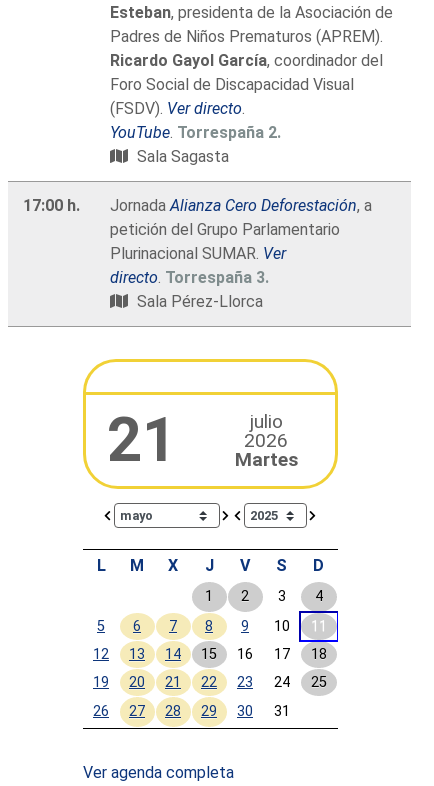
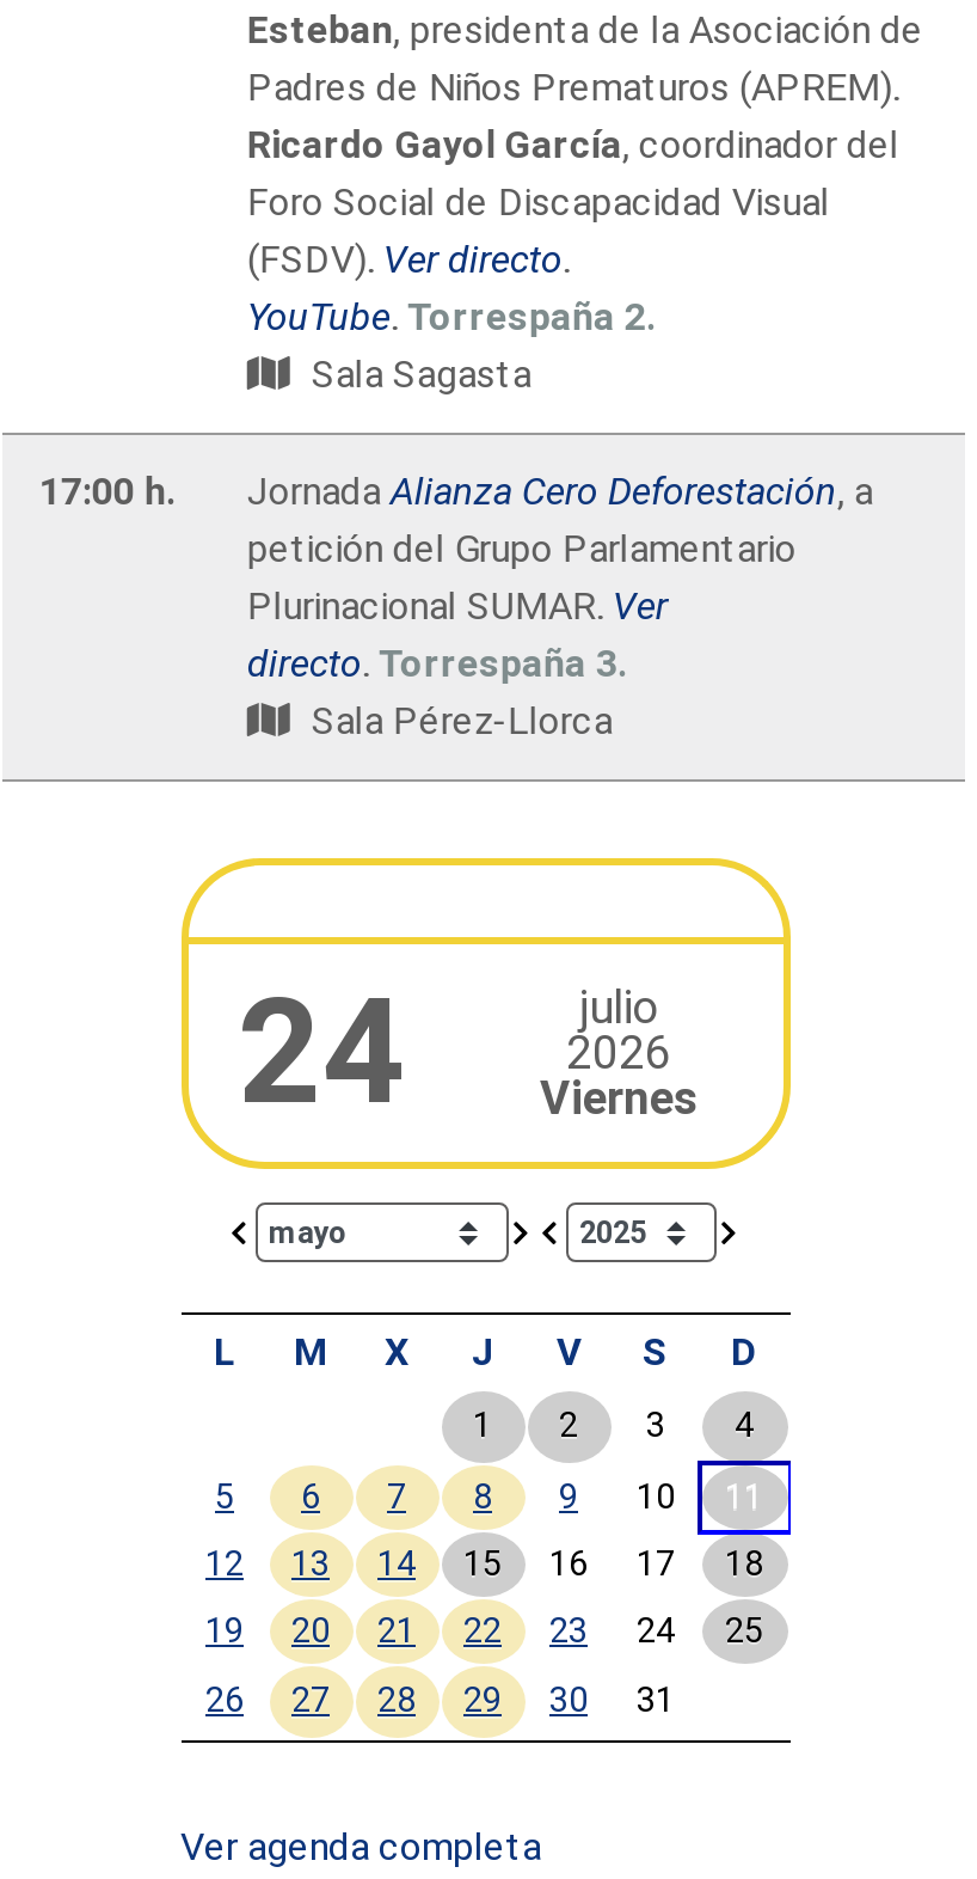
[106,405,176,476] 21 -> [238,968,405,1138] 24
[234,448,297,471] Martes -> [540,1071,698,1126] Viernes

